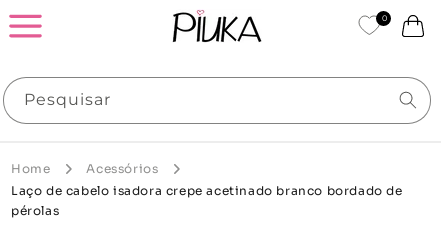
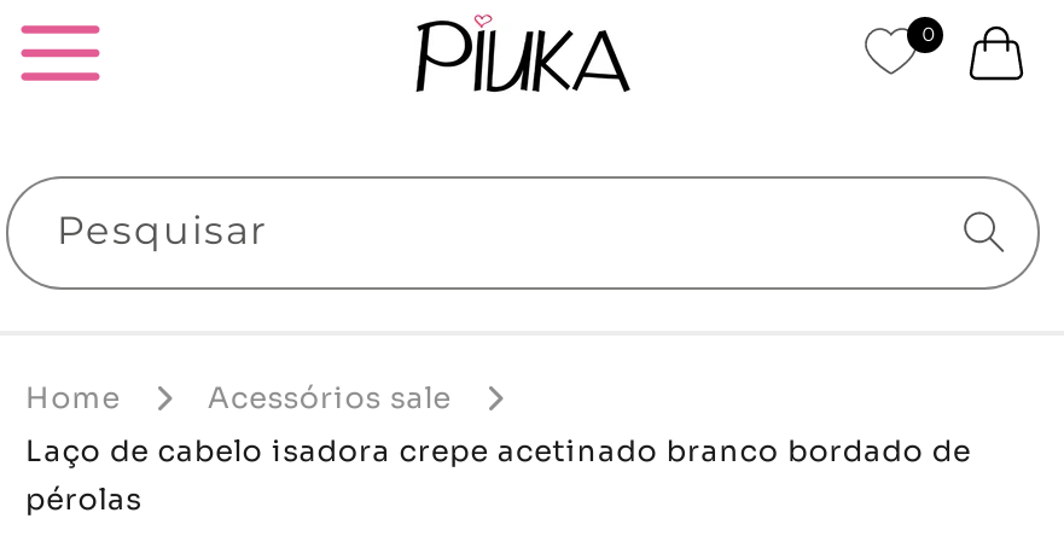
[86,161,158,176] Acessórios -> [207,380,451,416] Acessórios sale

